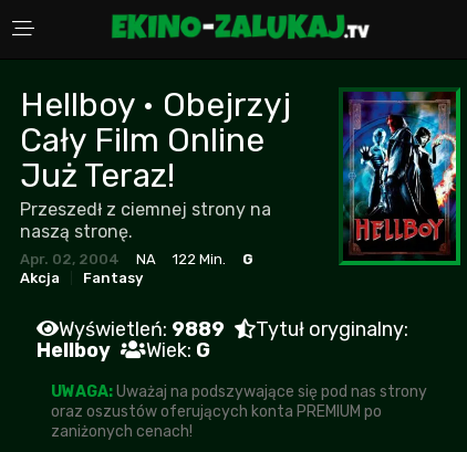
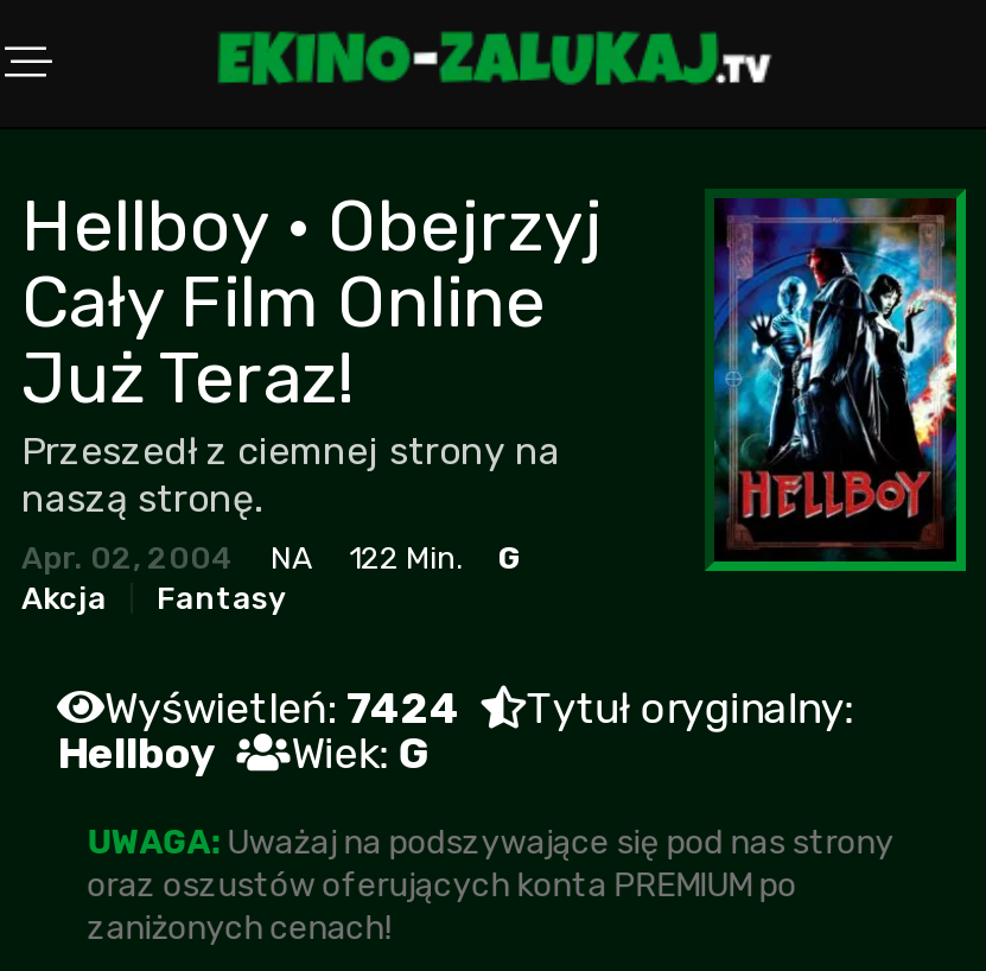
[59,317,408,341] Wyświetleń: 9889 Tytuł oryginalny: -> [104,683,854,735] Wyświetleń: 7424 Tytuł oryginalny:

